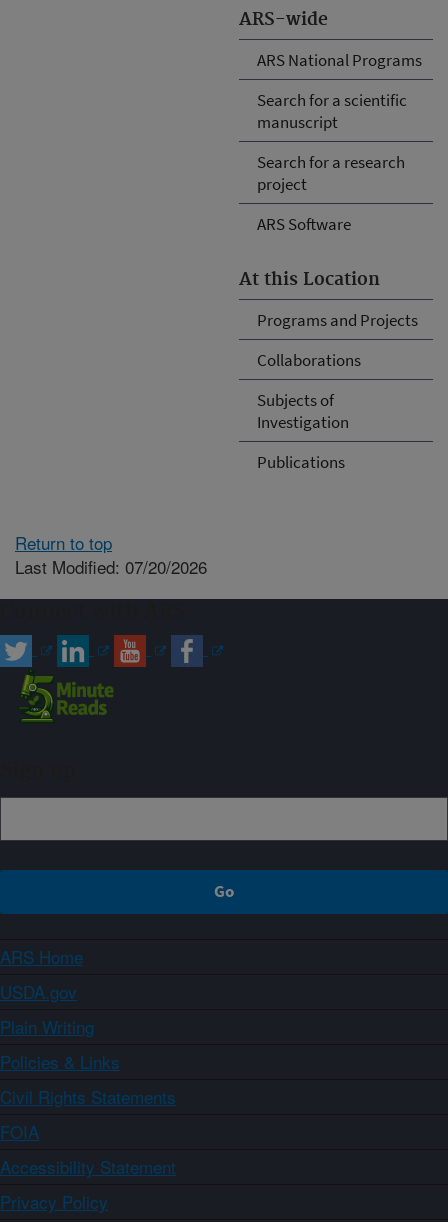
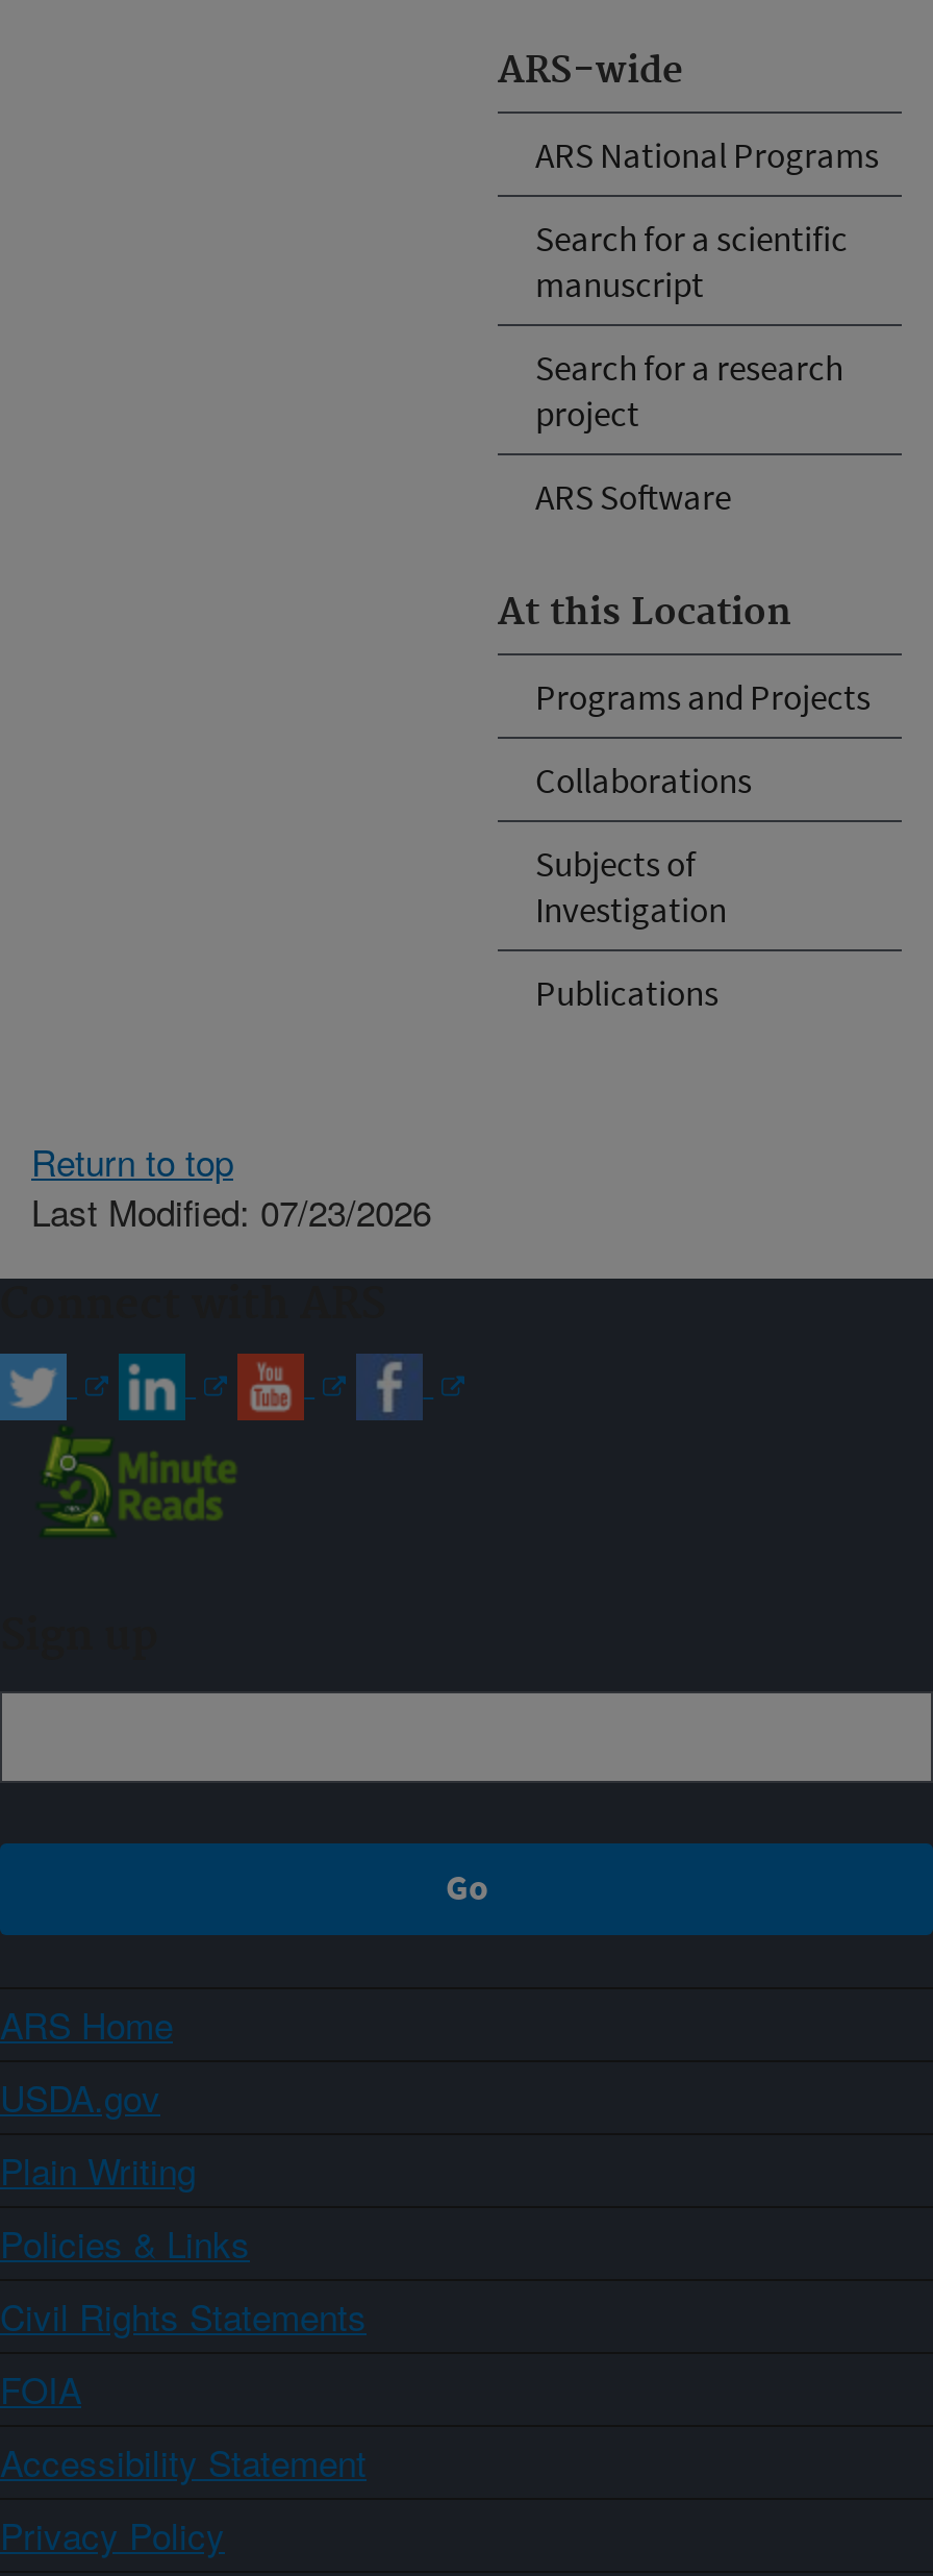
[15,554,207,579] Last Modified: 07/20/2026 -> [31,1185,431,1237] Last Modified: 07/23/2026

